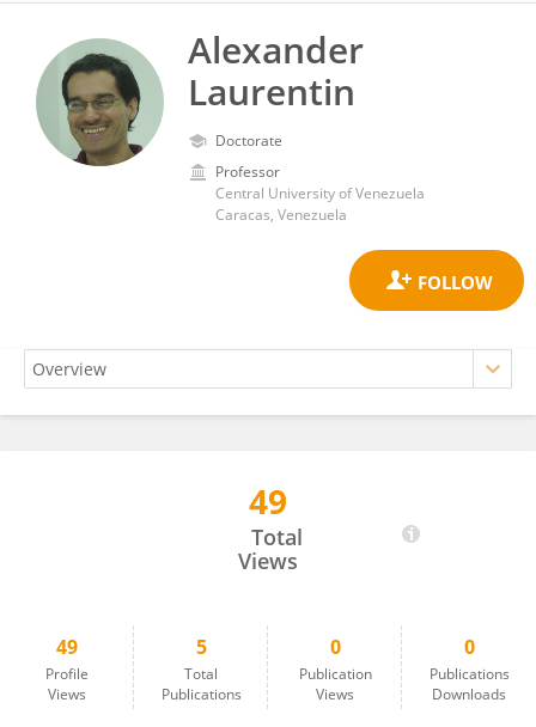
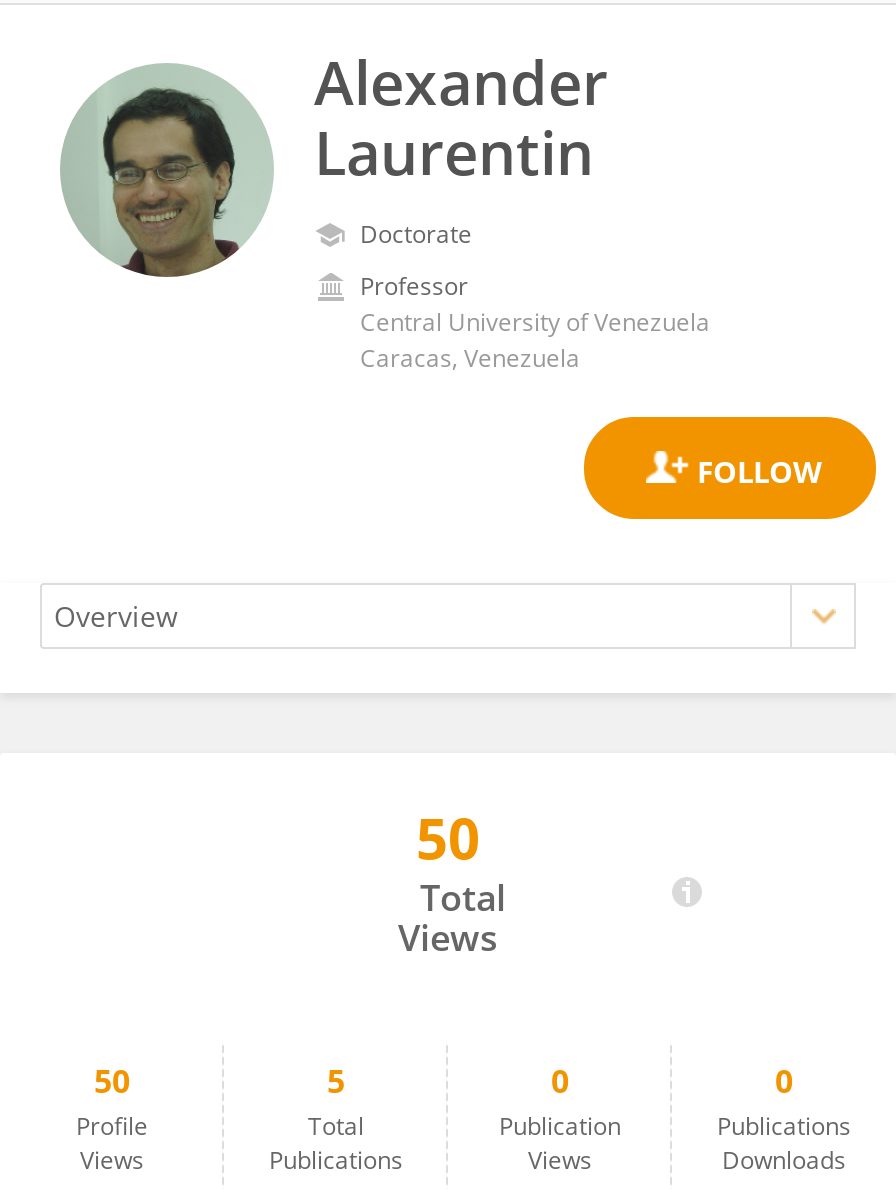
[249,478,287,524] 49 -> [416,799,480,875] 50
[56,634,78,660] 49 -> [94,1059,130,1103] 50

